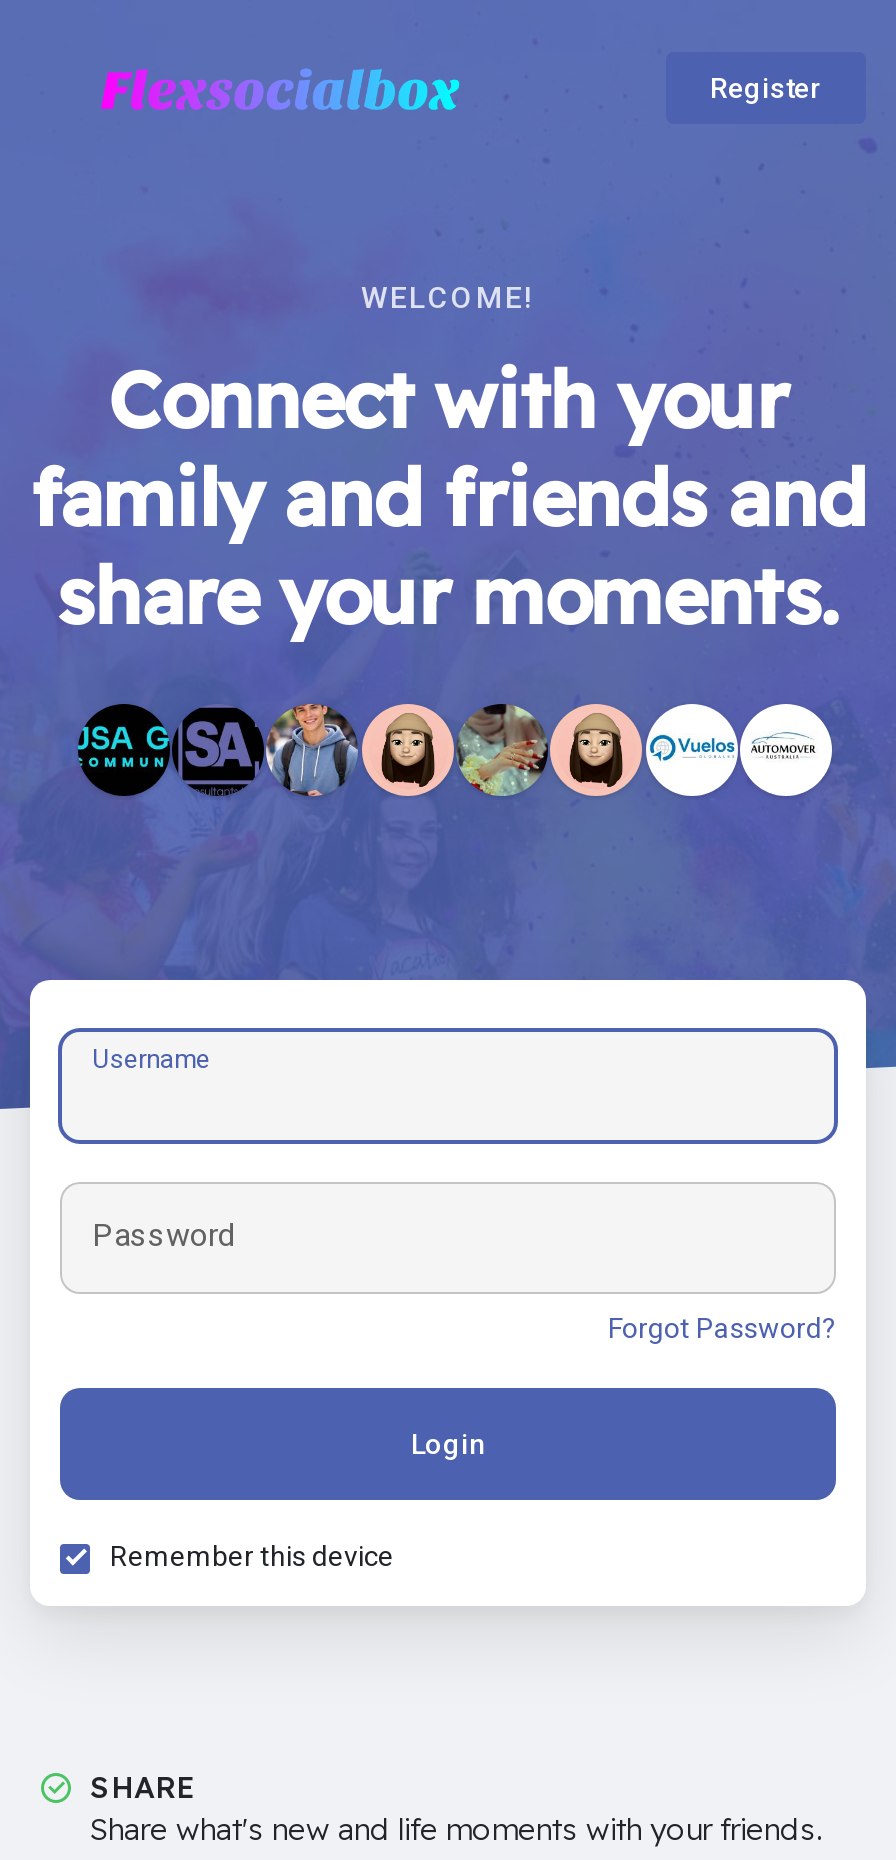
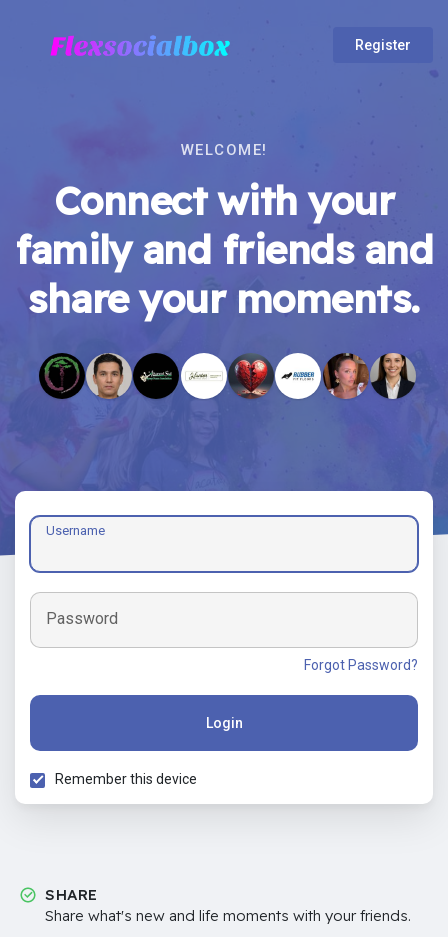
[78,702,832,798] [image] -> [39,352,415,400] [image]

